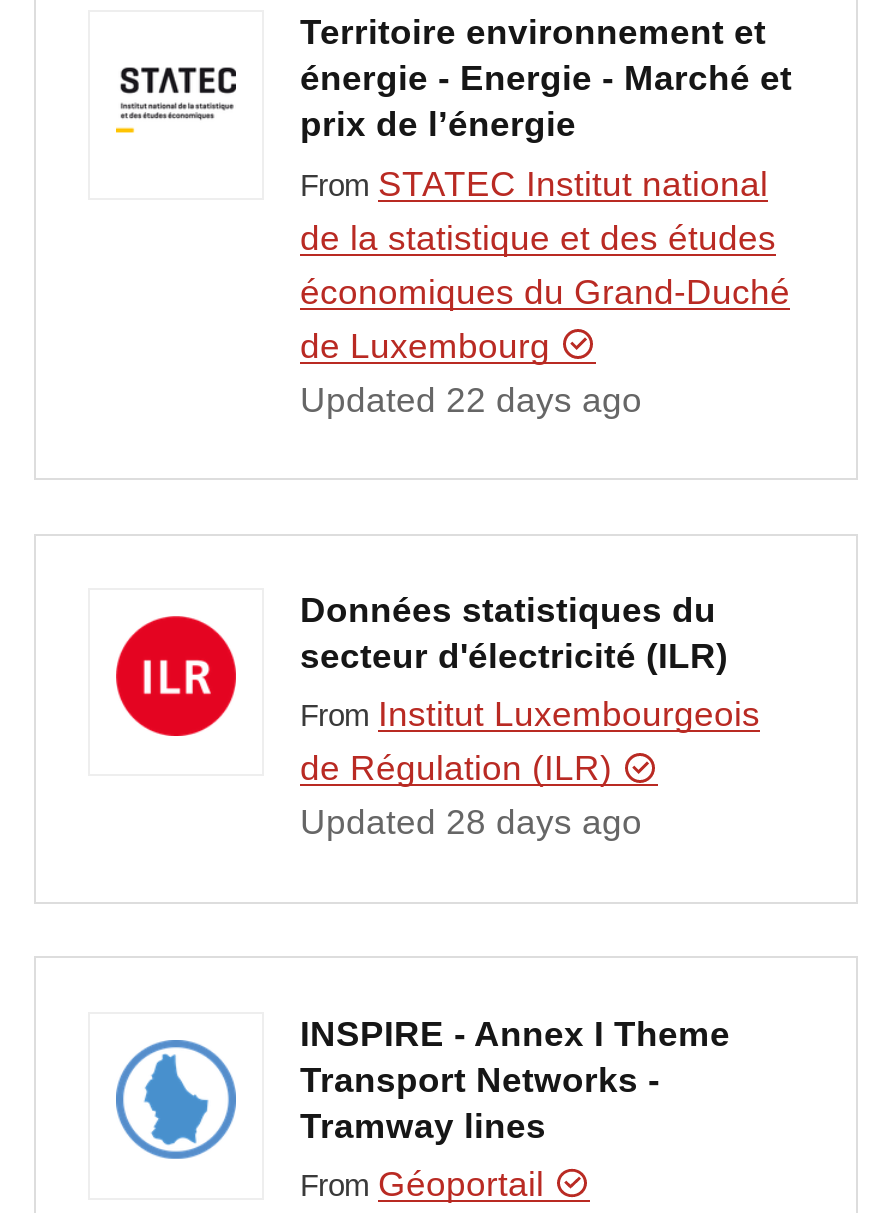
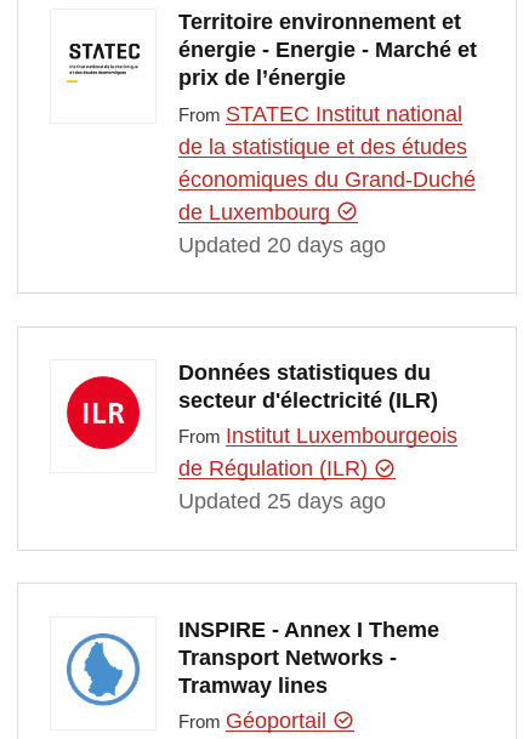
[300,380,642,420] Updated 22 days ago -> [178,233,386,257] Updated 20 days ago
[300,803,642,843] Updated 28 days ago -> [178,490,386,514] Updated 25 days ago

